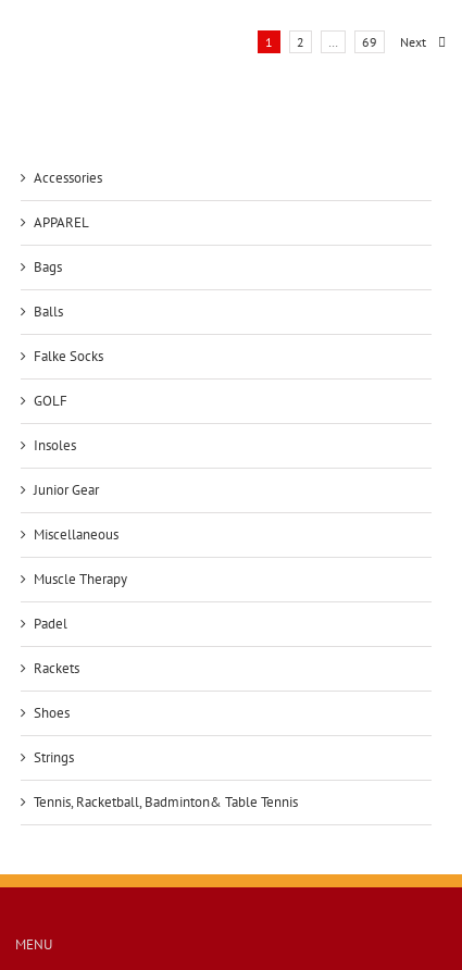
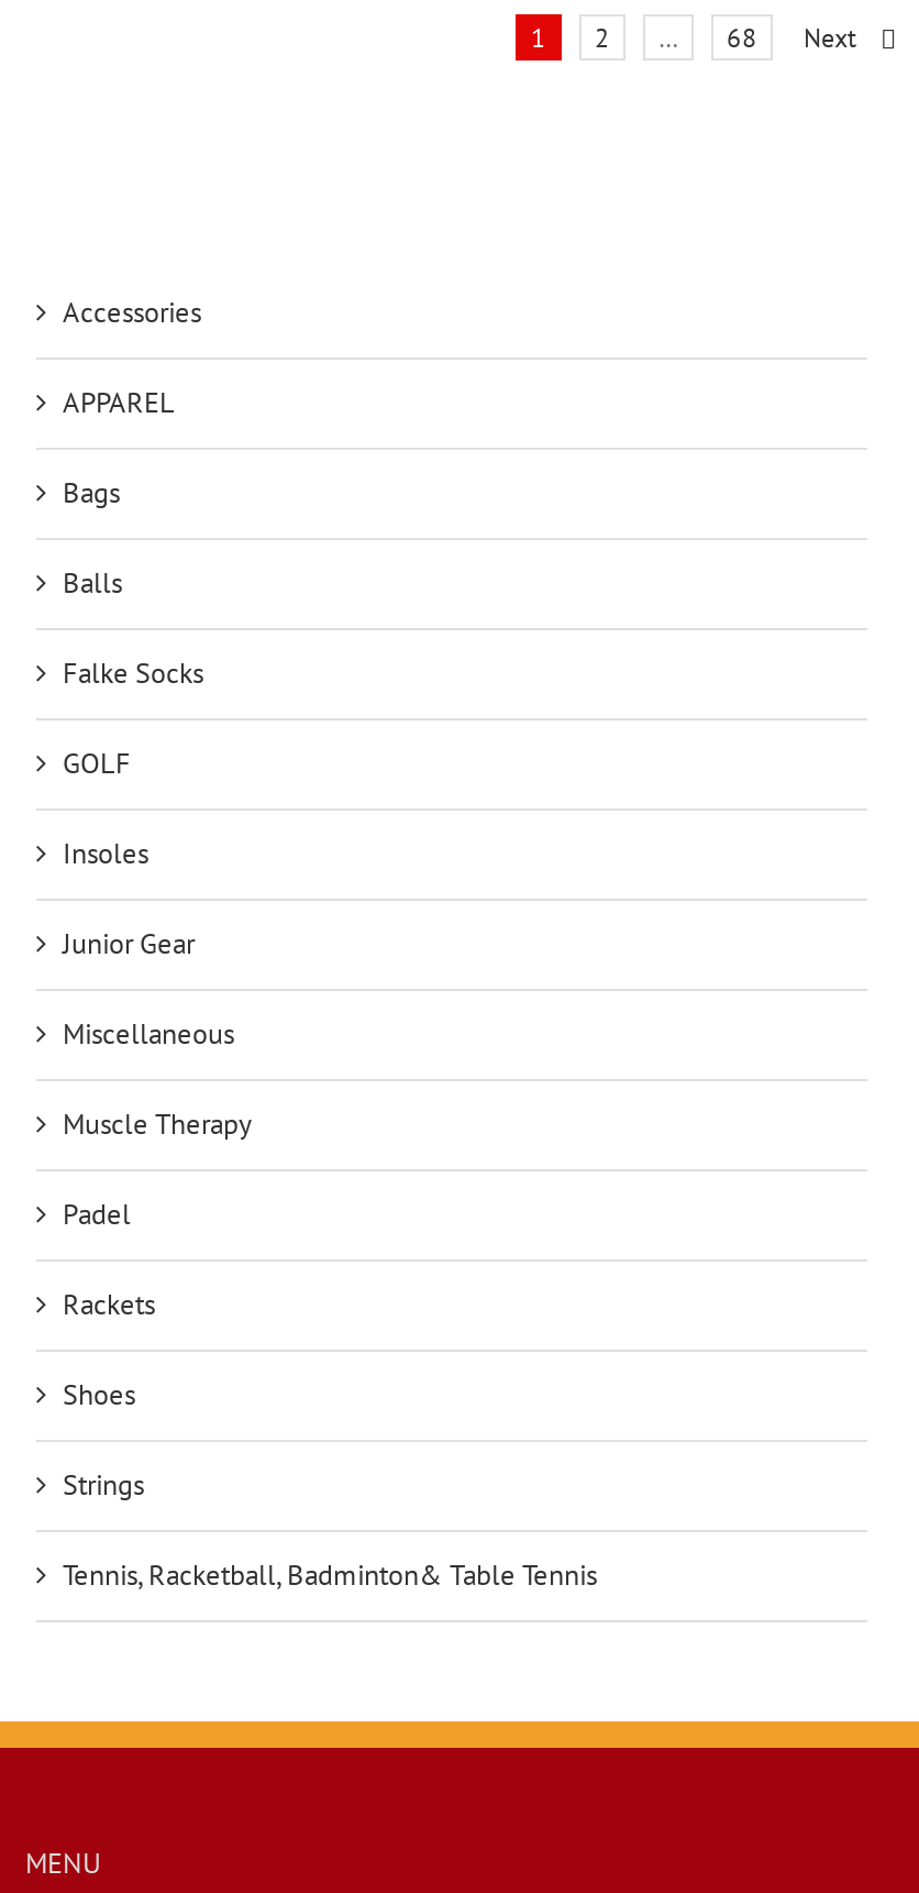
[362,34,377,50] 69 -> [727,22,757,55] 68

